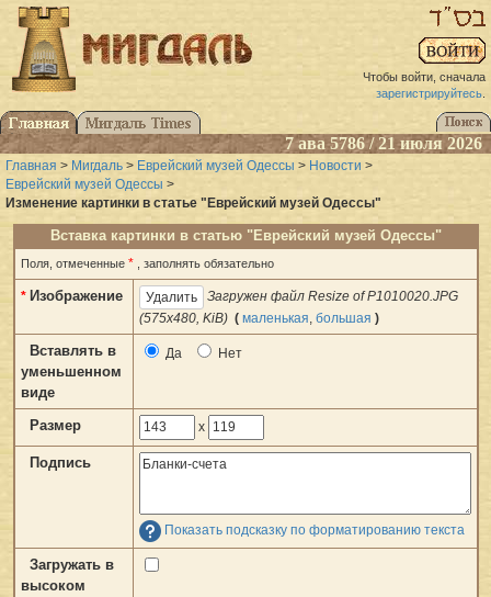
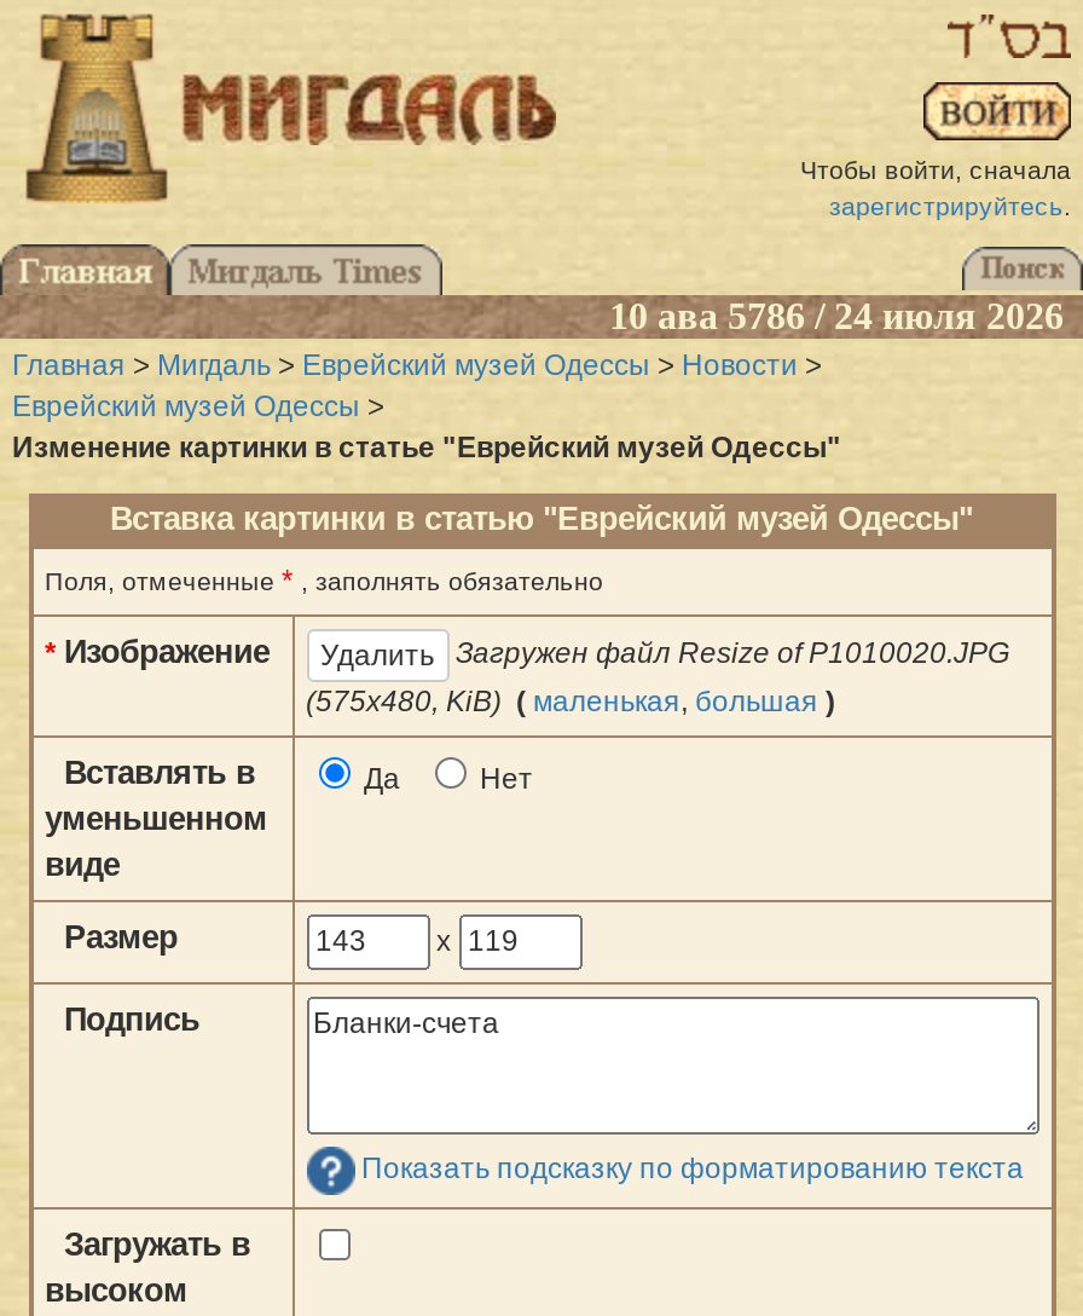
[285,133,491,152] 7 ава 5786 / 21 июля 2026 -> [609,294,1083,335] 10 ава 5786 / 24 июля 2026

